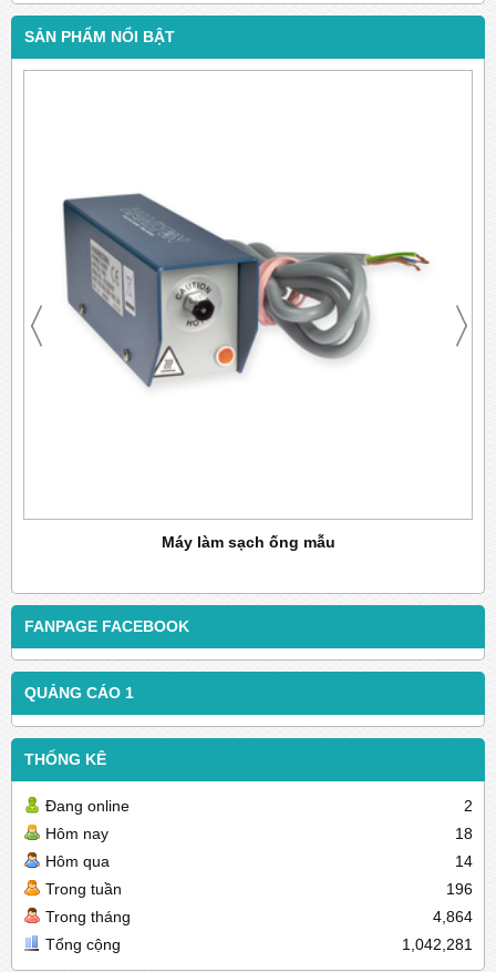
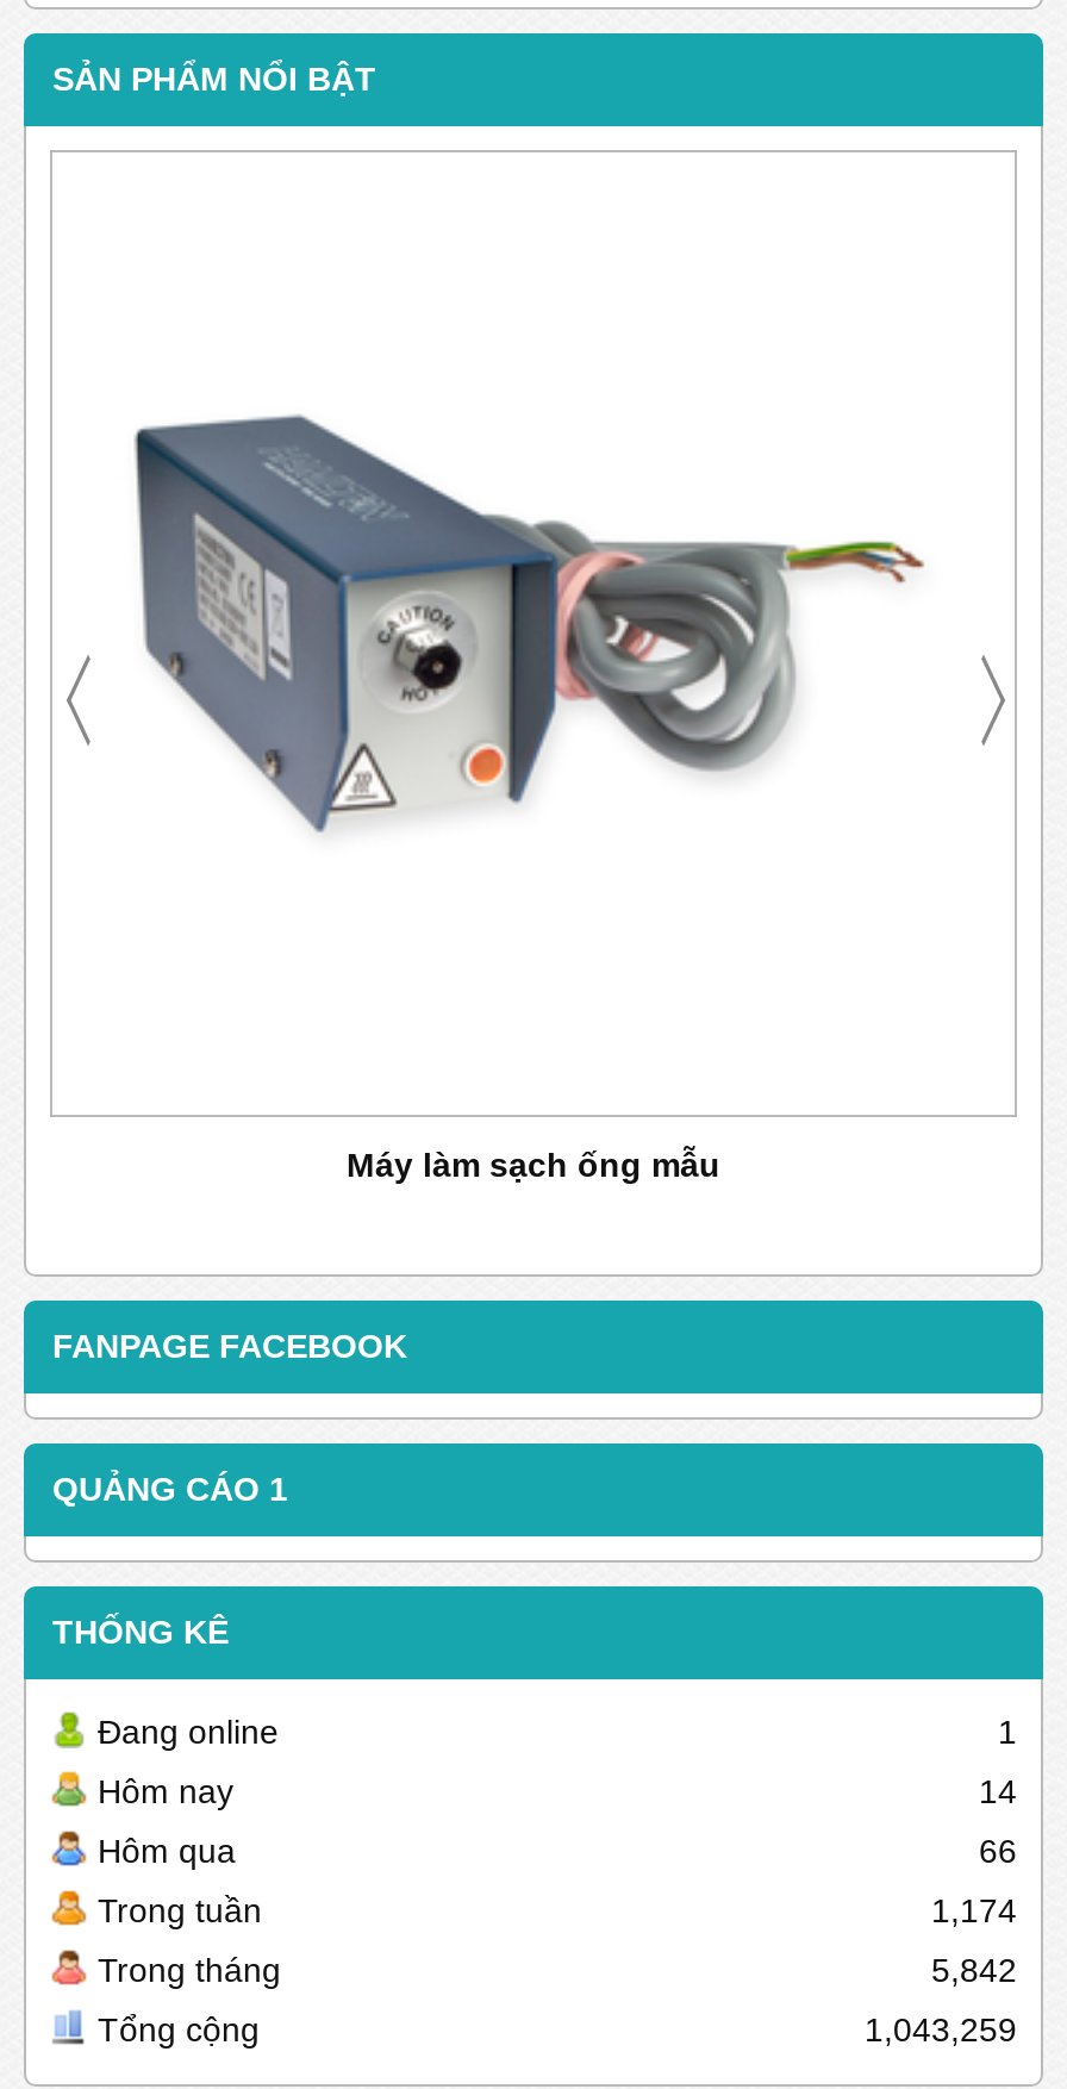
[464,797,473,815] 2 -> [998,1713,1017,1751] 1
[455,825,473,843] 18 -> [979,1773,1017,1811] 14
[455,853,473,870] 14 -> [979,1832,1017,1870] 66
[446,880,473,898] 196 -> [931,1892,1017,1930] 1,174
[433,908,473,926] 4,864 -> [931,1951,1017,1989] 5,842
[402,936,473,953] 1,042,281 -> [865,2011,1017,2049] 1,043,259

